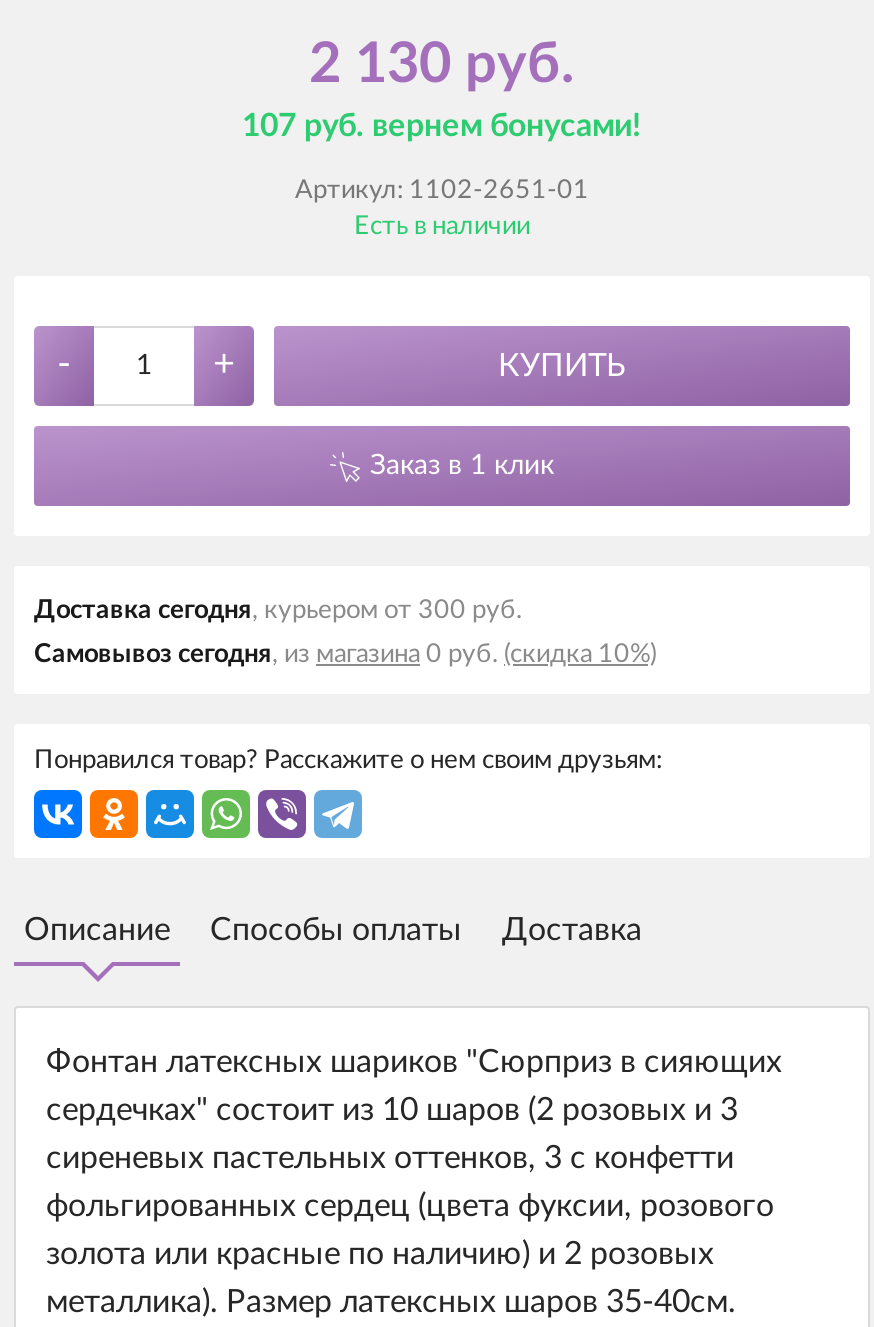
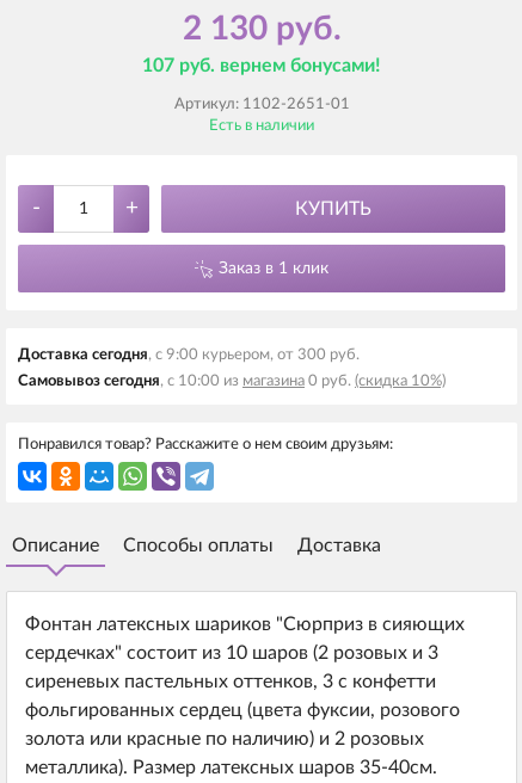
[34,598,522,624] Доставка cегодня, курьером от 300 руб. -> [18,347,360,363] Доставка сегодня, с 9:00 курьером, от 300 руб.
[34,642,656,668] Самовывоз cегодня, из магазина 0 руб. (скидка 10%) -> [18,374,446,389] Самовывоз сегодня, с 10:00 из магазина 0 руб. (скидка 10%)

